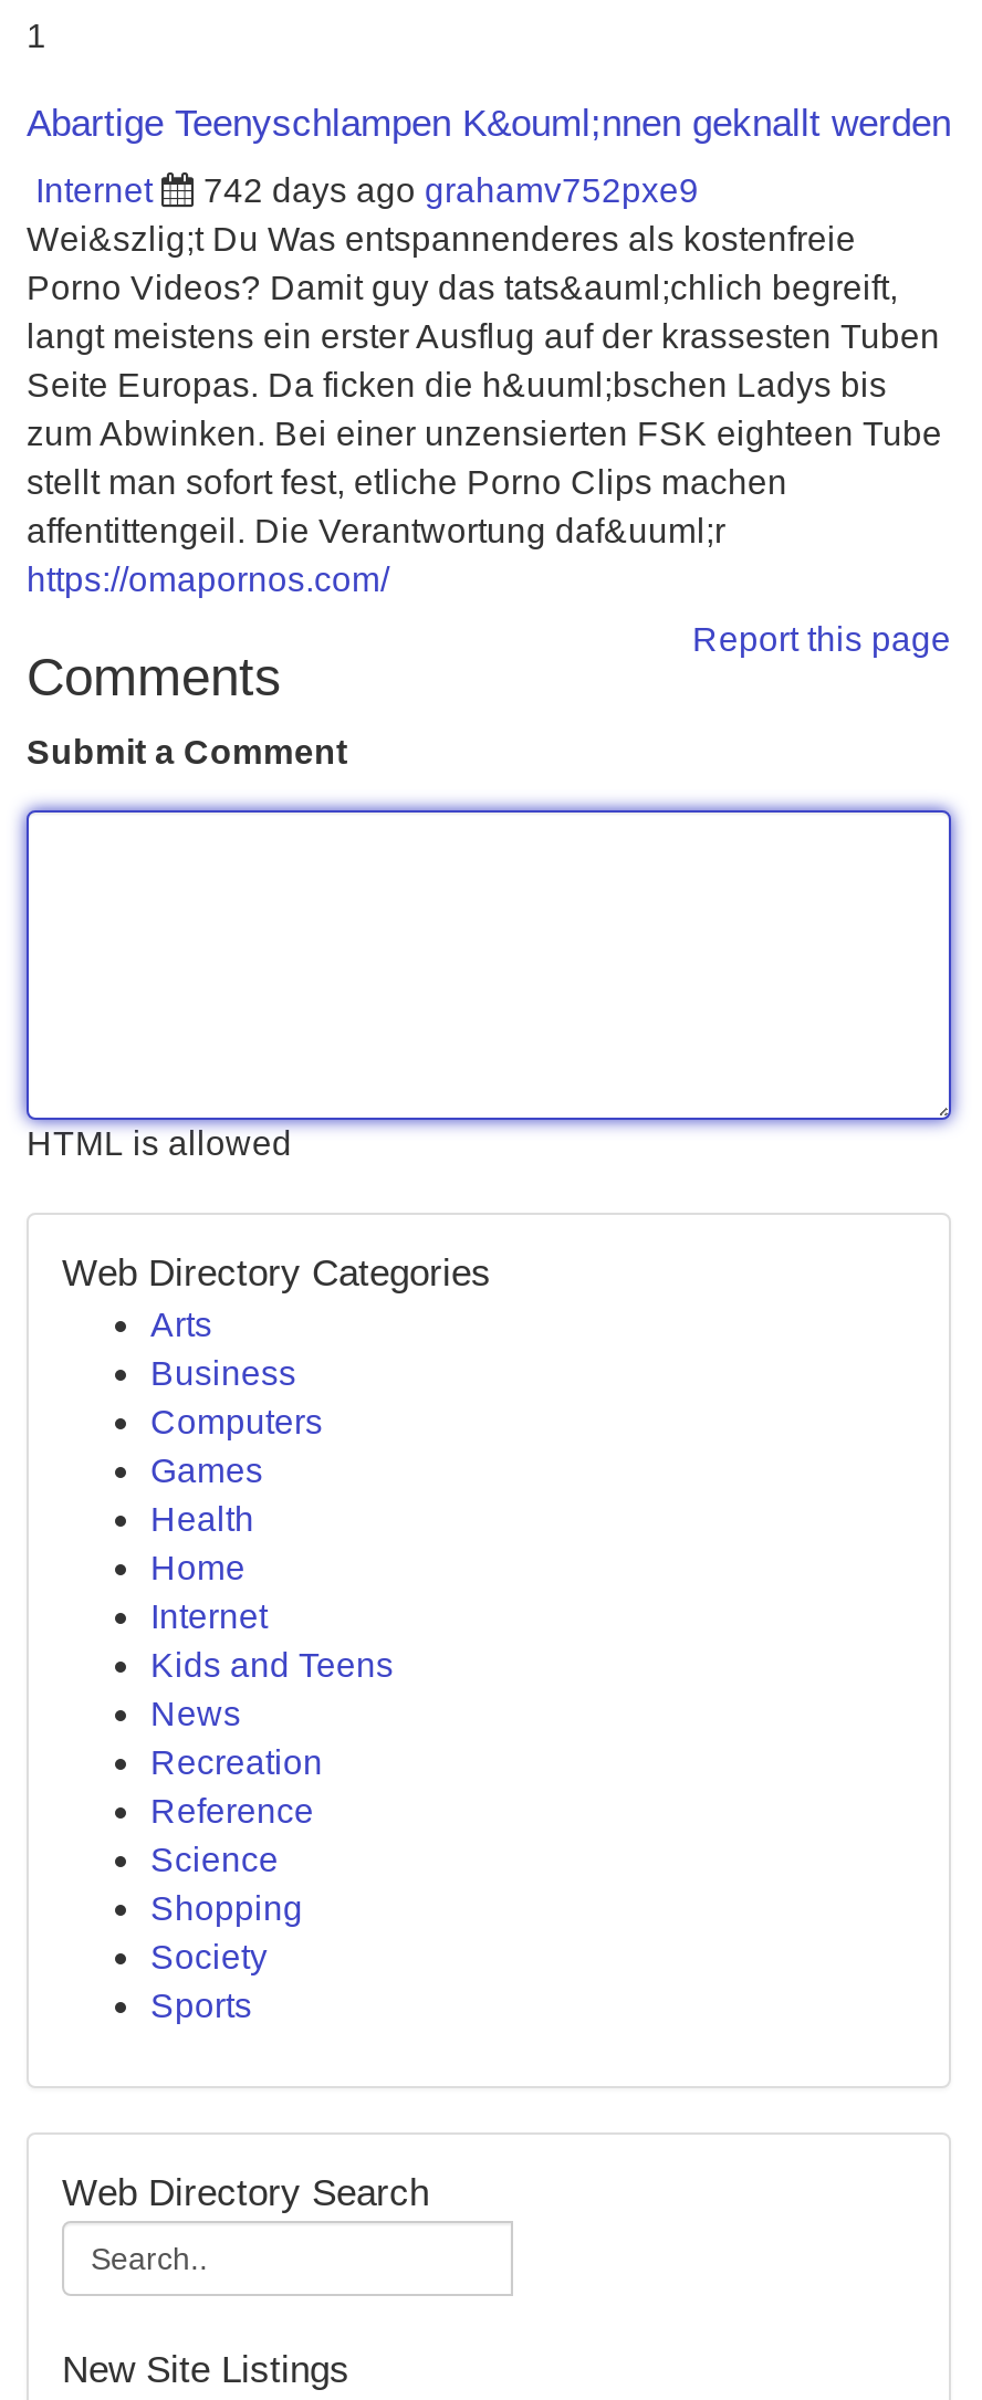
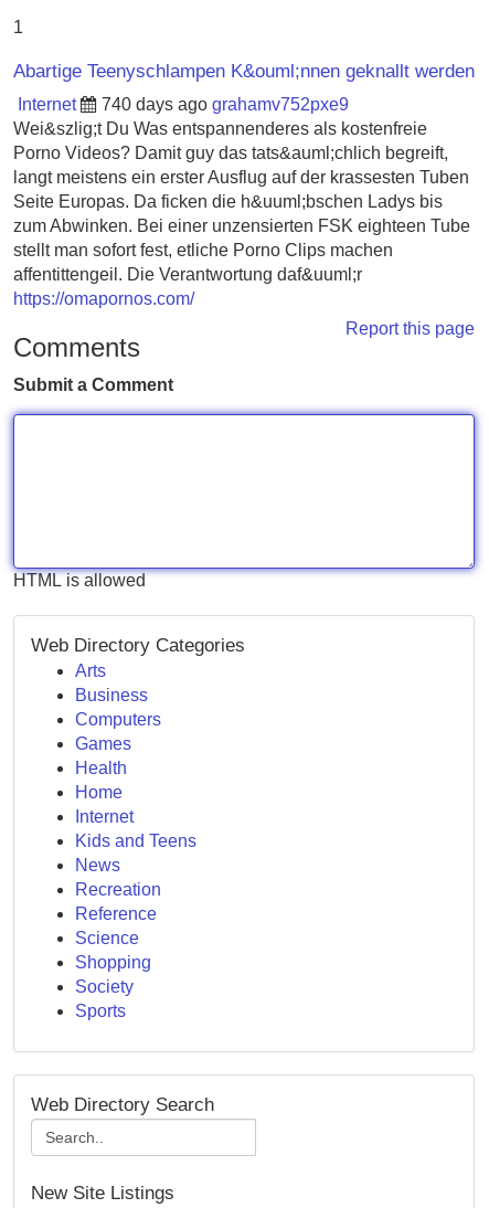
[203,171,699,209] 742 days ago grahamv752pxe9 -> [102,95,349,114] 740 days ago grahamv752pxe9

